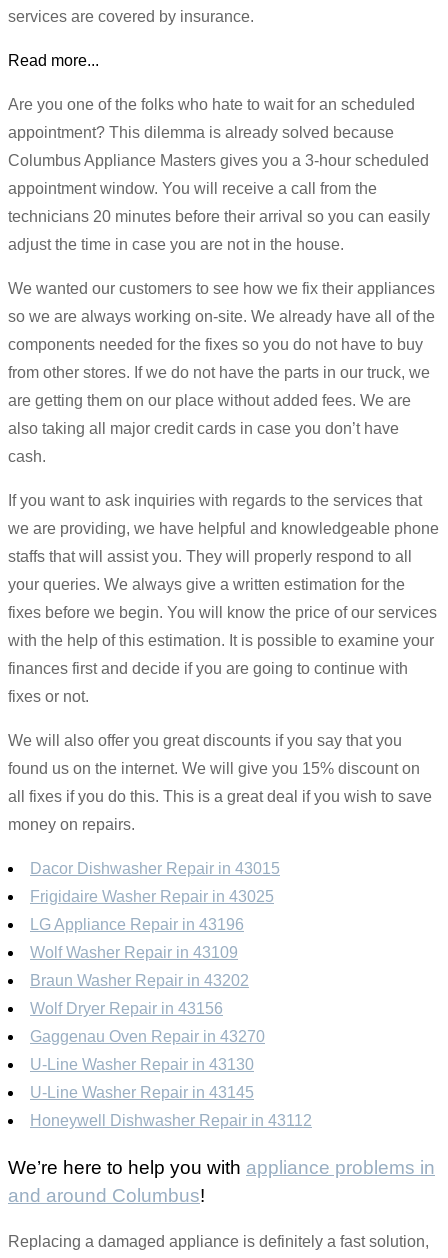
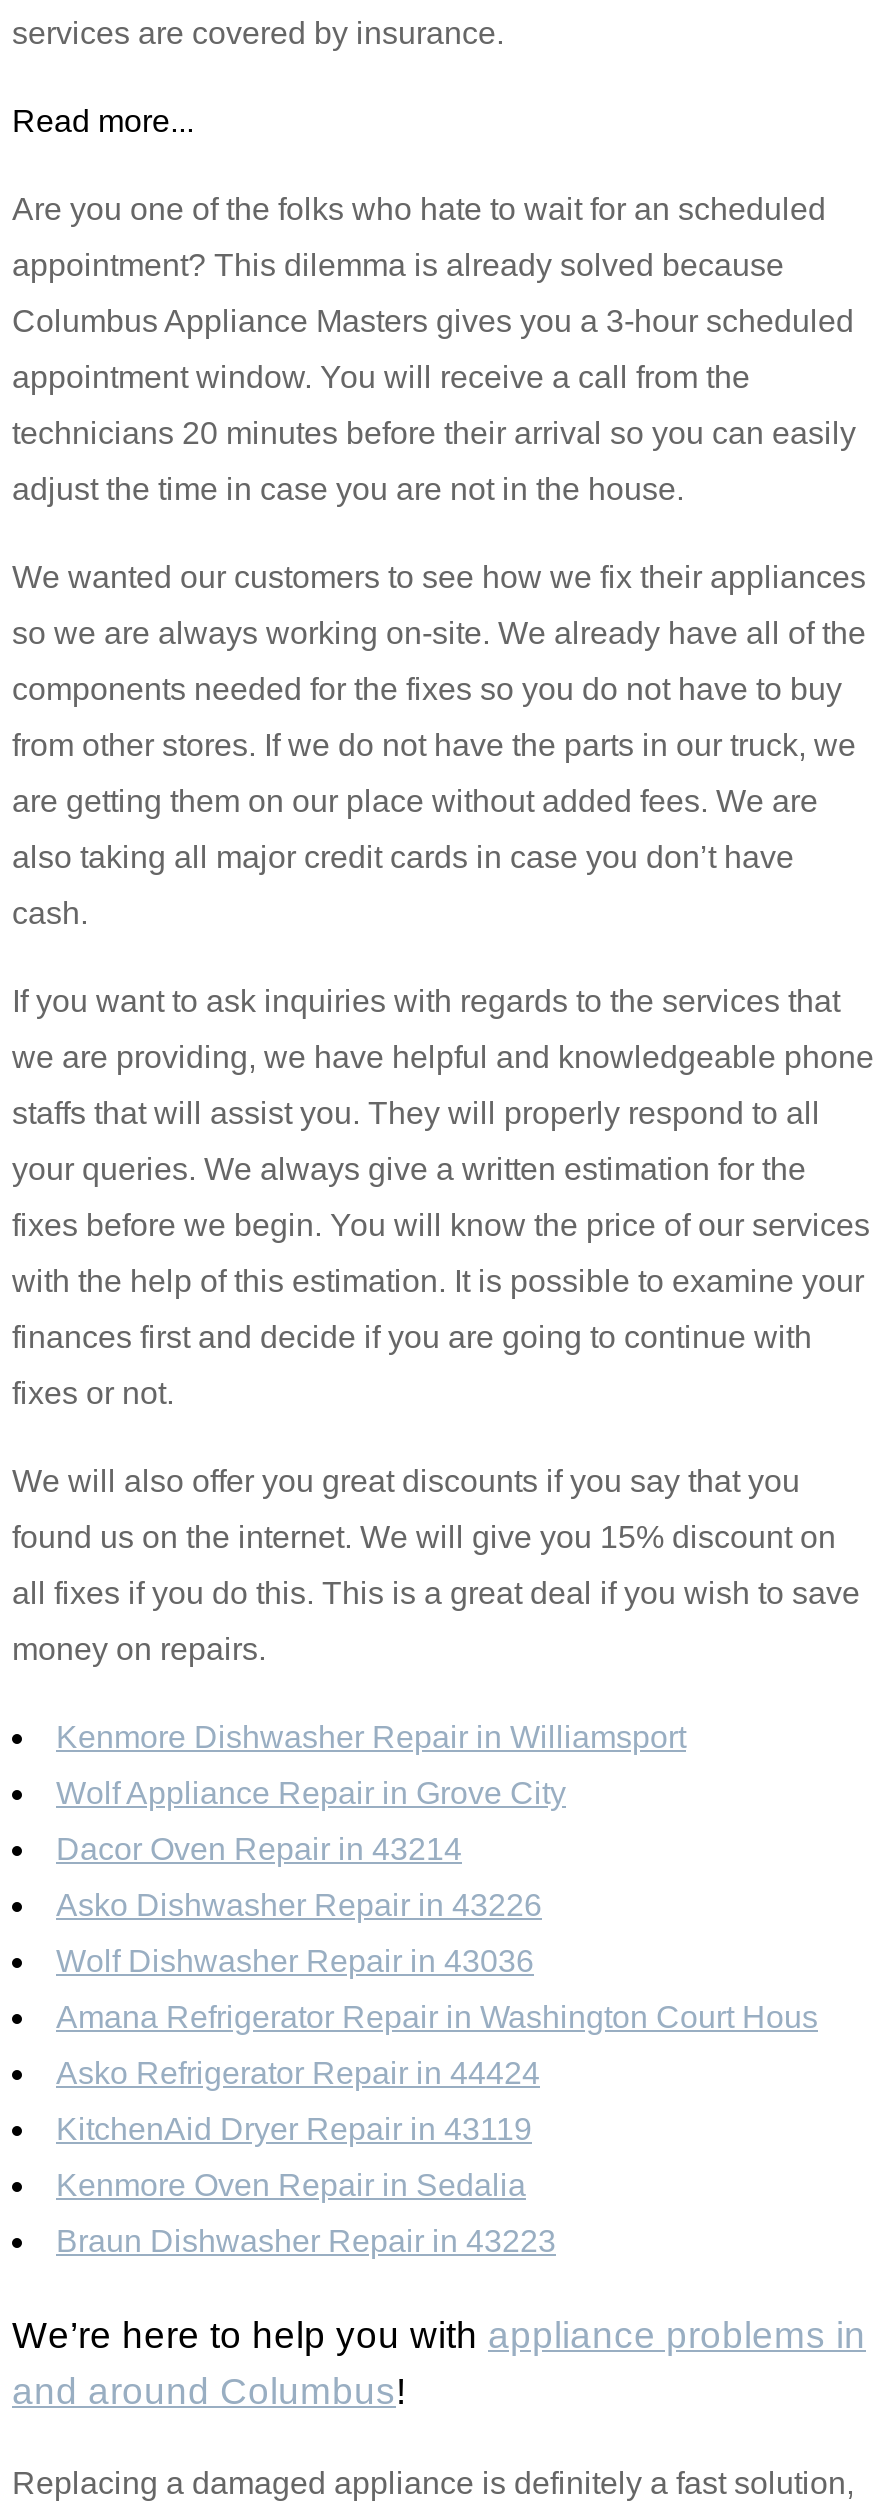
[30,860,280,877] Dacor Dishwasher Repair in 43015 -> [56,1720,686,1754] Kenmore Dishwasher Repair in Williamsport
[30,888,274,905] Frigidaire Washer Repair in 43025 -> [56,1776,566,1810] Wolf Appliance Repair in Grove City
[30,916,244,933] LG Appliance Repair in 43196 -> [56,1832,462,1866] Dacor Oven Repair in 43214
[30,944,238,961] Wolf Washer Repair in 43109 -> [56,1888,542,1922] Asko Dishwasher Repair in 43226
[30,972,249,989] Braun Washer Repair in 43202 -> [56,1944,534,1978] Wolf Dishwasher Repair in 43036
[30,1000,223,1017] Wolf Dryer Repair in 43156 -> [56,2000,818,2034] Amana Refrigerator Repair in Washington Court Hous
[30,1028,265,1045] Gaggenau Oven Repair in 43270 -> [56,2056,540,2090] Asko Refrigerator Repair in 44424
[30,1056,254,1073] U-Line Washer Repair in 43130 -> [56,2112,532,2146] KitchenAid Dryer Repair in 43119
[30,1084,254,1101] U-Line Washer Repair in 43145 -> [56,2168,526,2202] Kenmore Oven Repair in Sedalia
[30,1112,312,1129] Honeywell Dishwasher Repair in 43112 -> [56,2224,556,2258] Braun Dishwasher Repair in 43223

